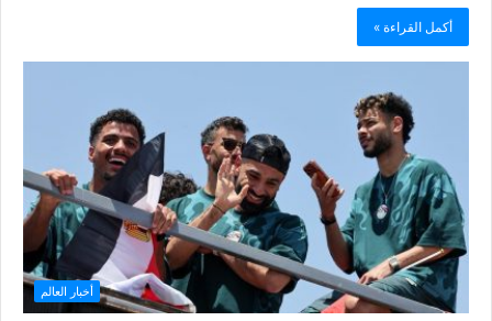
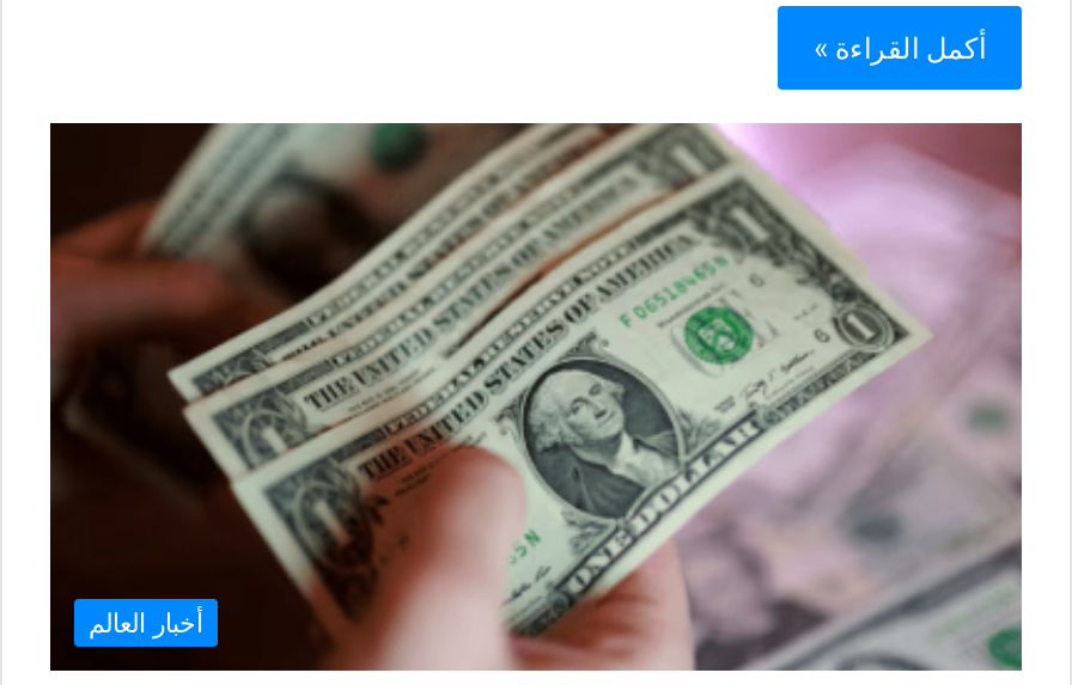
[22,62,469,314] [image] -> [48,120,1024,674] [image]

